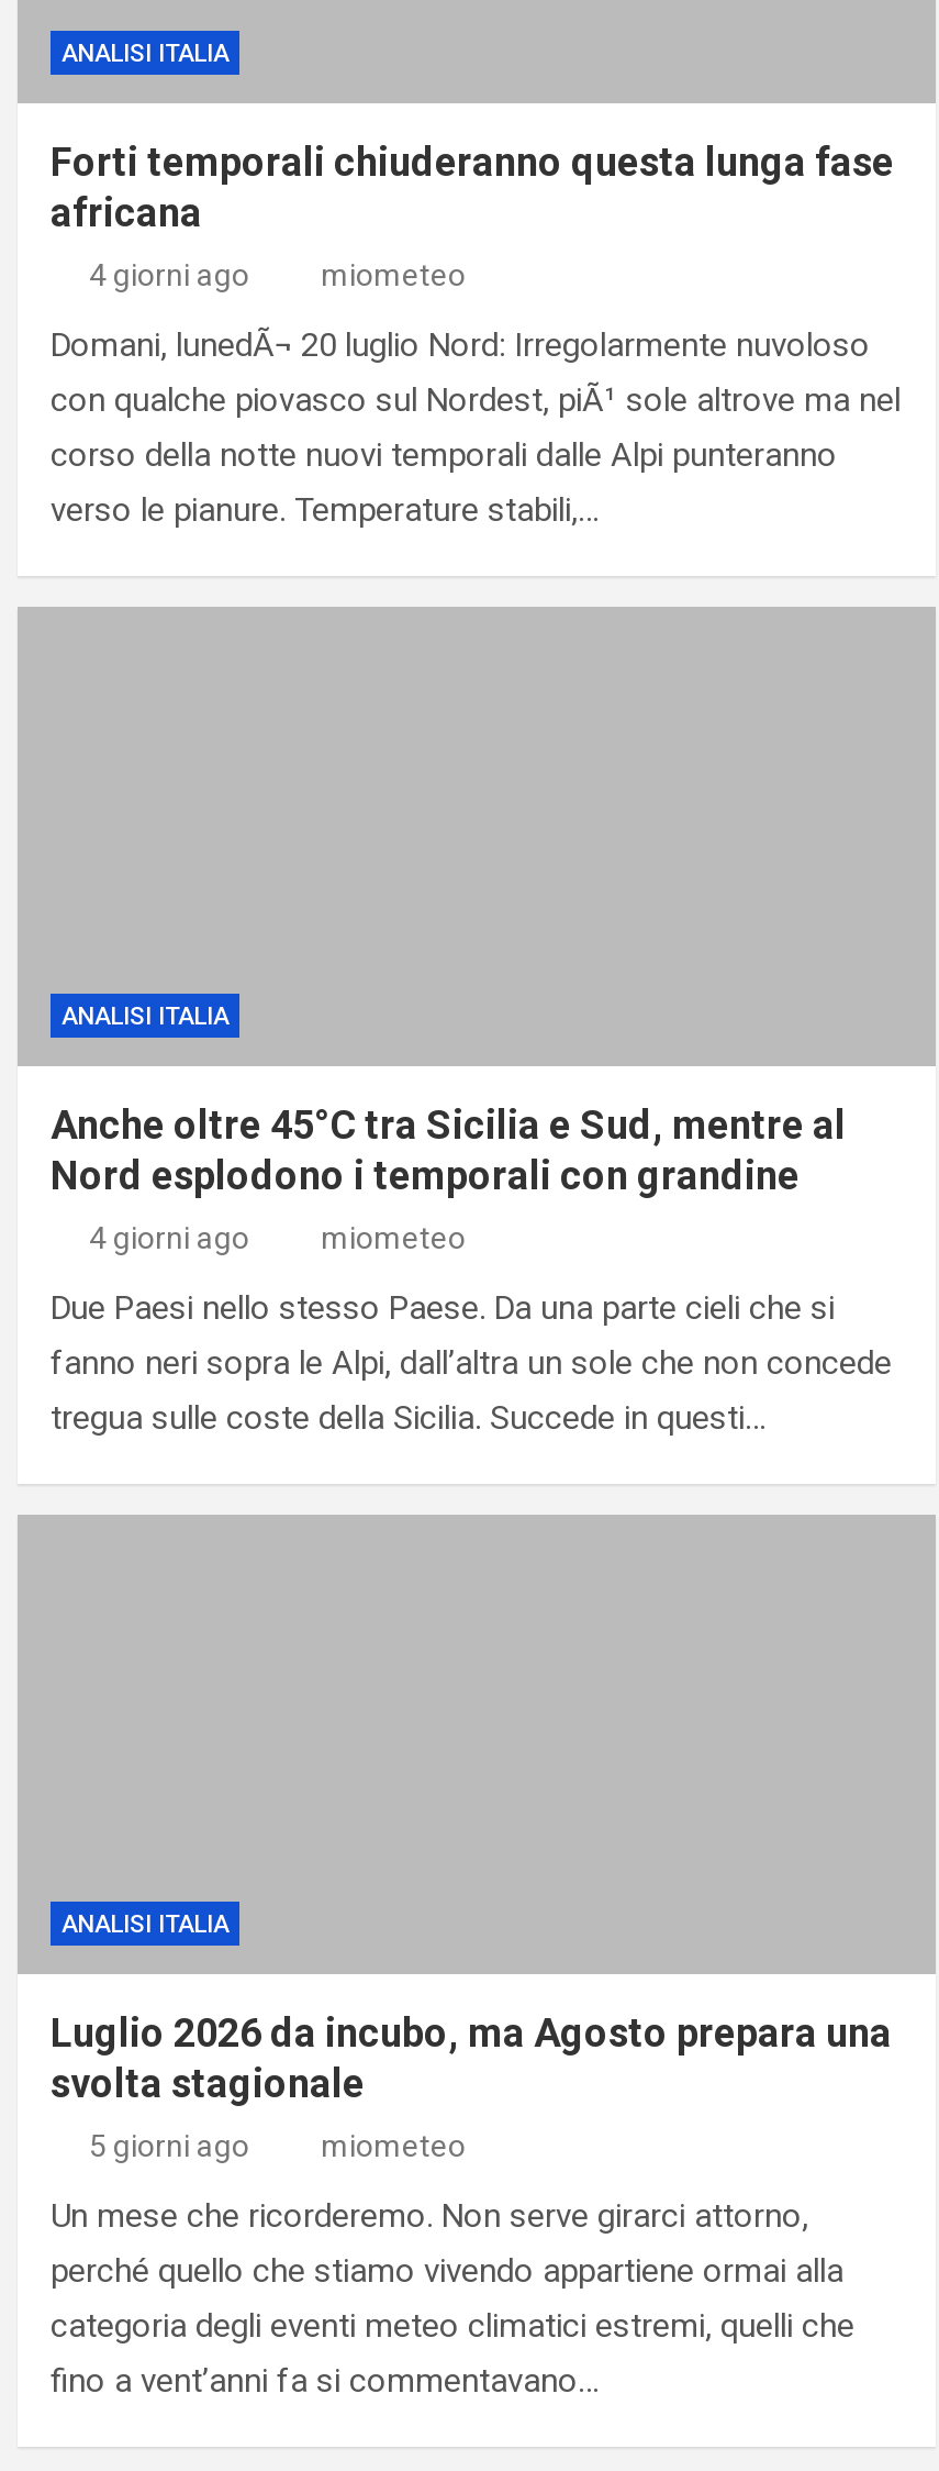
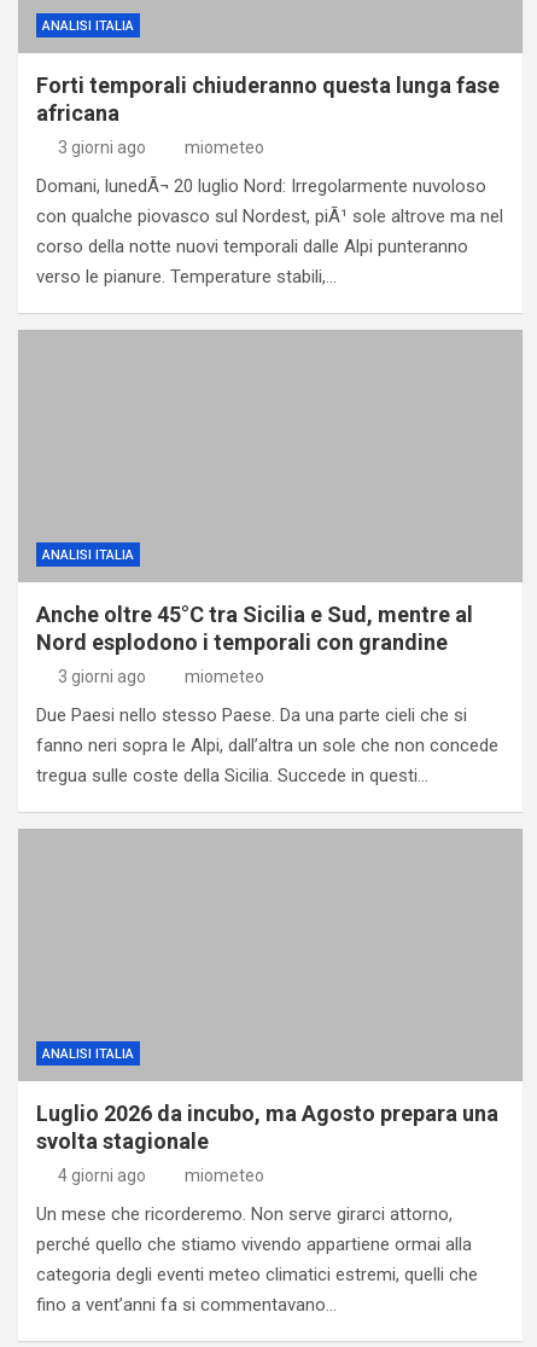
[89,257,249,292] 4 giorni ago -> [57,138,145,157] 3 giorni ago
[89,1220,249,1255] 4 giorni ago -> [57,667,145,686] 3 giorni ago
[89,2128,249,2163] 5 giorni ago -> [57,1166,145,1185] 4 giorni ago

